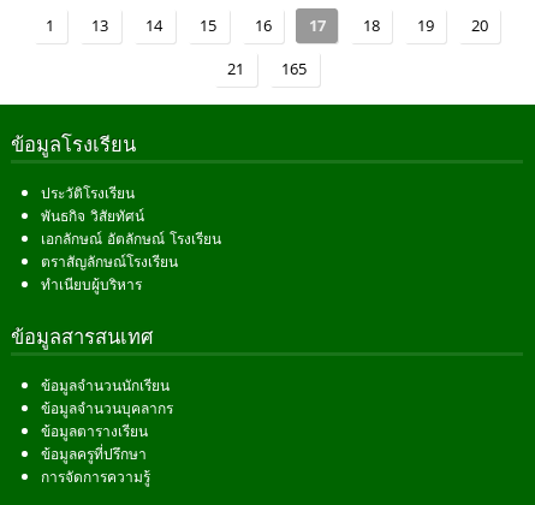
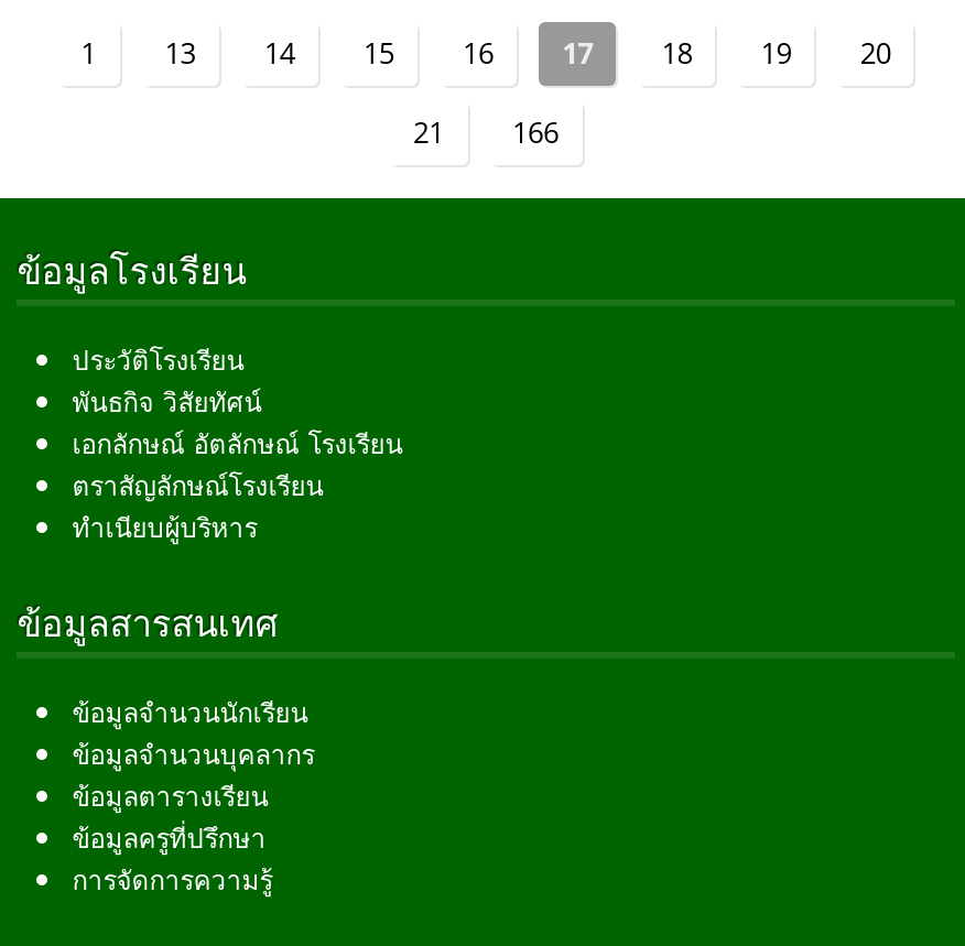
[227,58,307,80] 21 165 -> [413,113,559,152] 21 166

